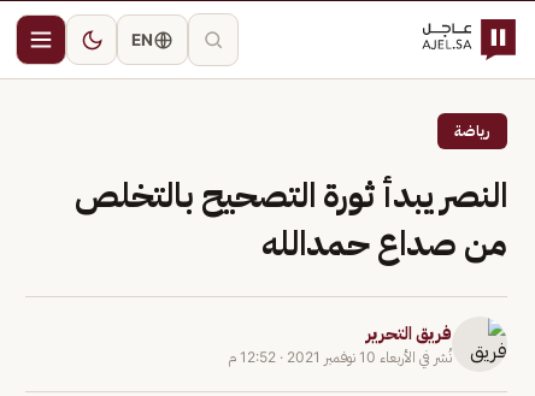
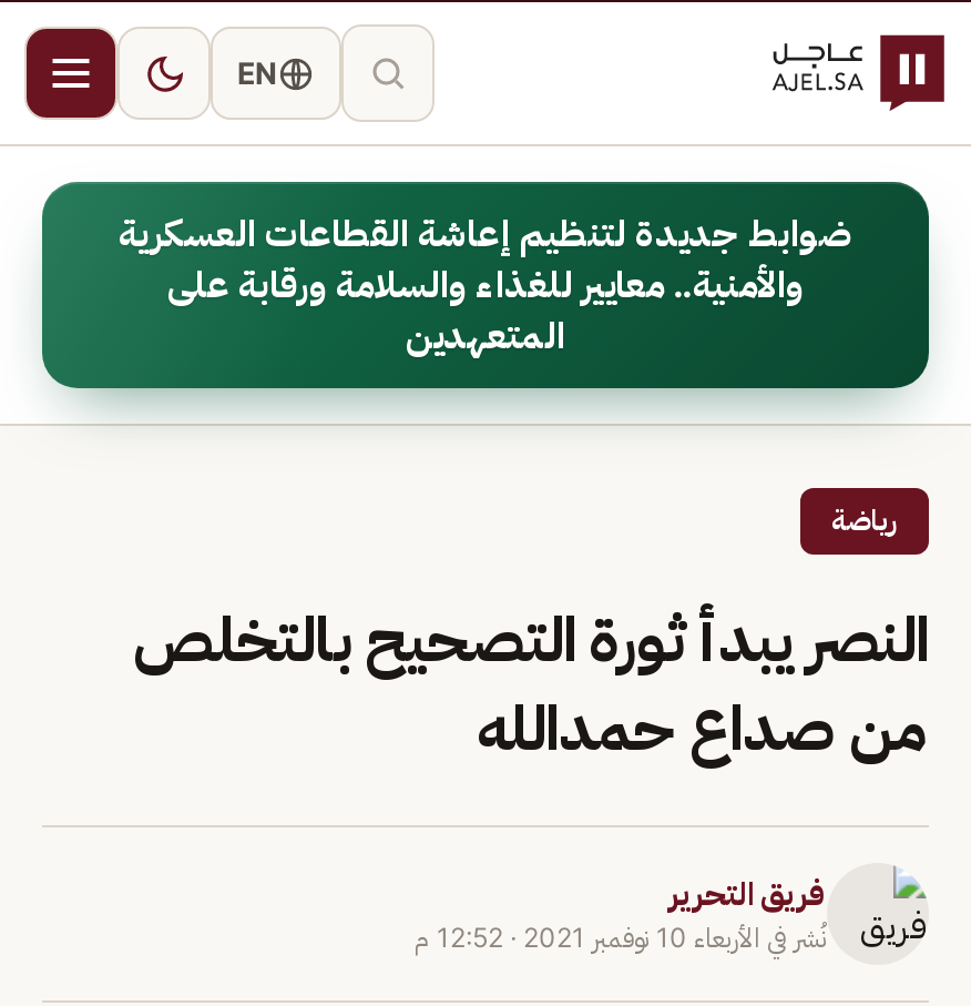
none -> [40,180,933,415] [image] | ضوابط جديدة لتنظيم إعاشة القطاعات العسكرية | والأمنية.. معايير للغذاء والسلامة ورقابة على | المتعهدين

